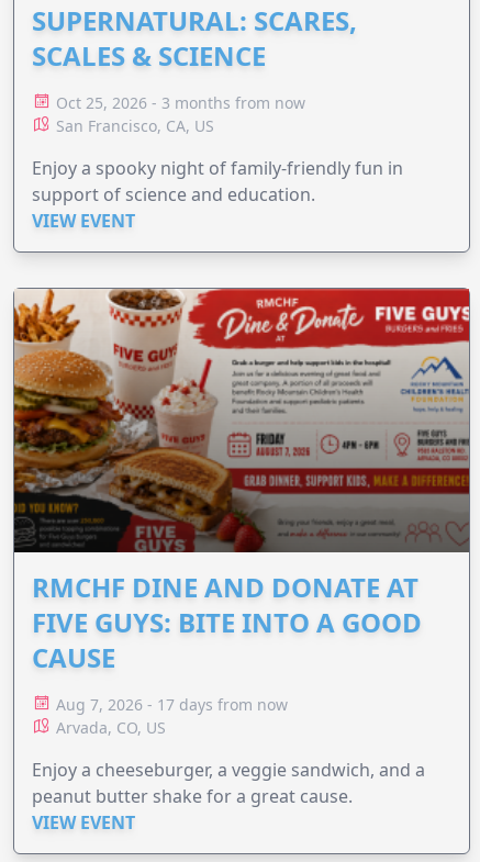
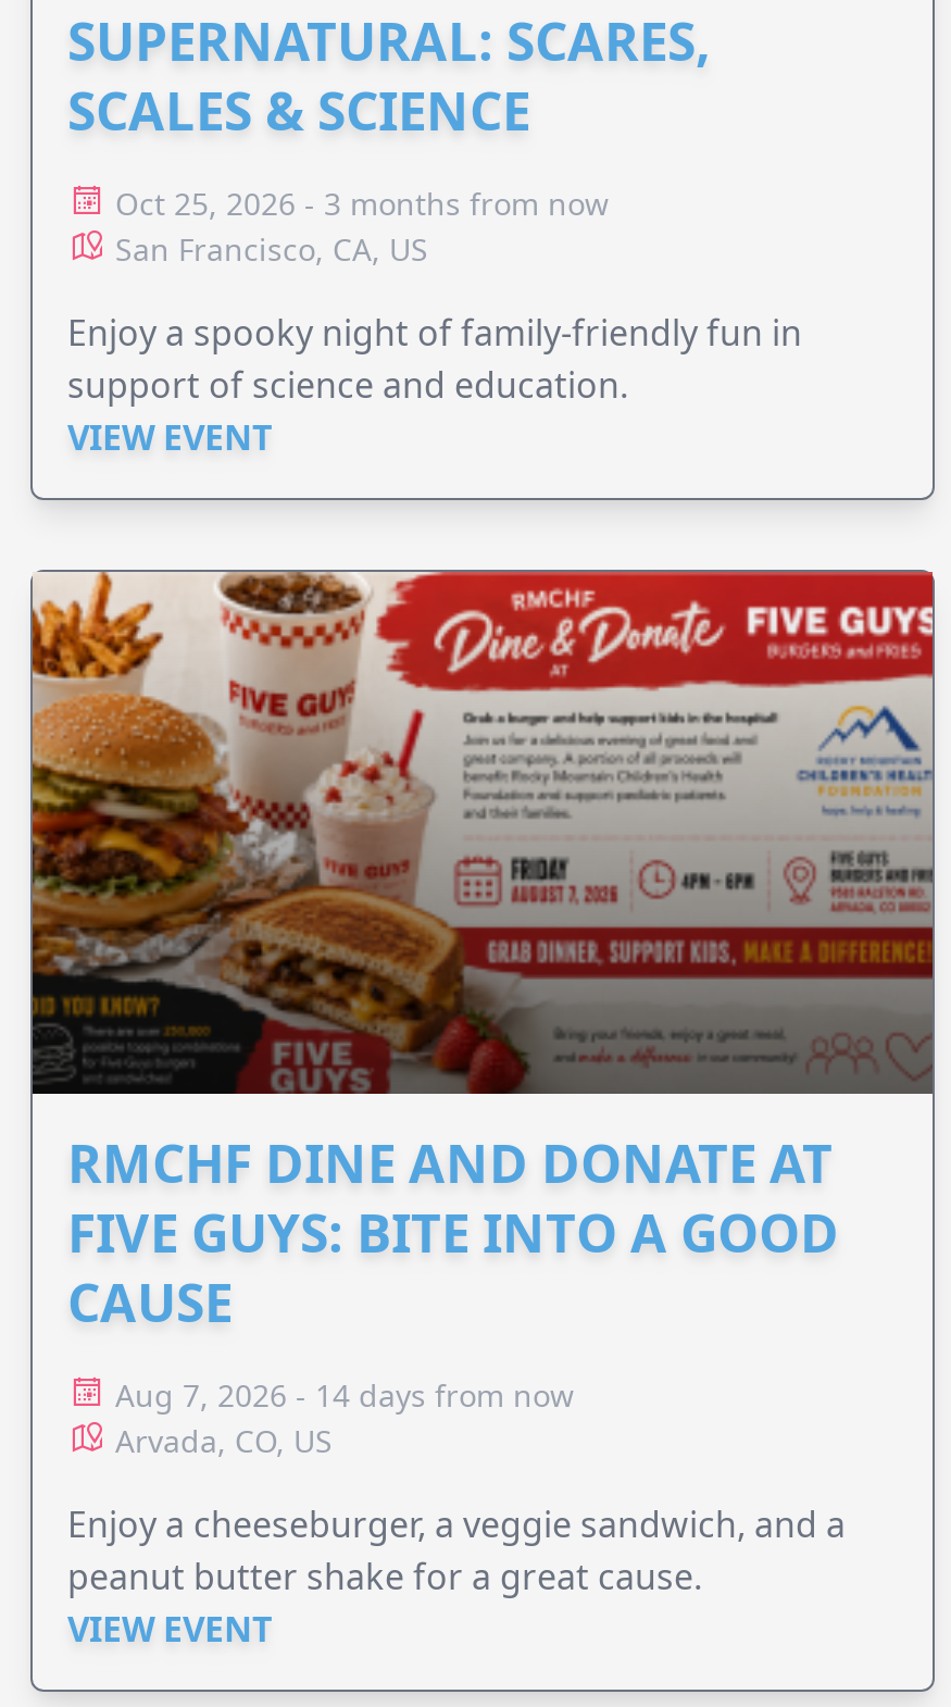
[56,694,288,715] Aug 7, 2026 - 17 days from now -> [115,1375,574,1416] Aug 7, 2026 - 14 days from now

